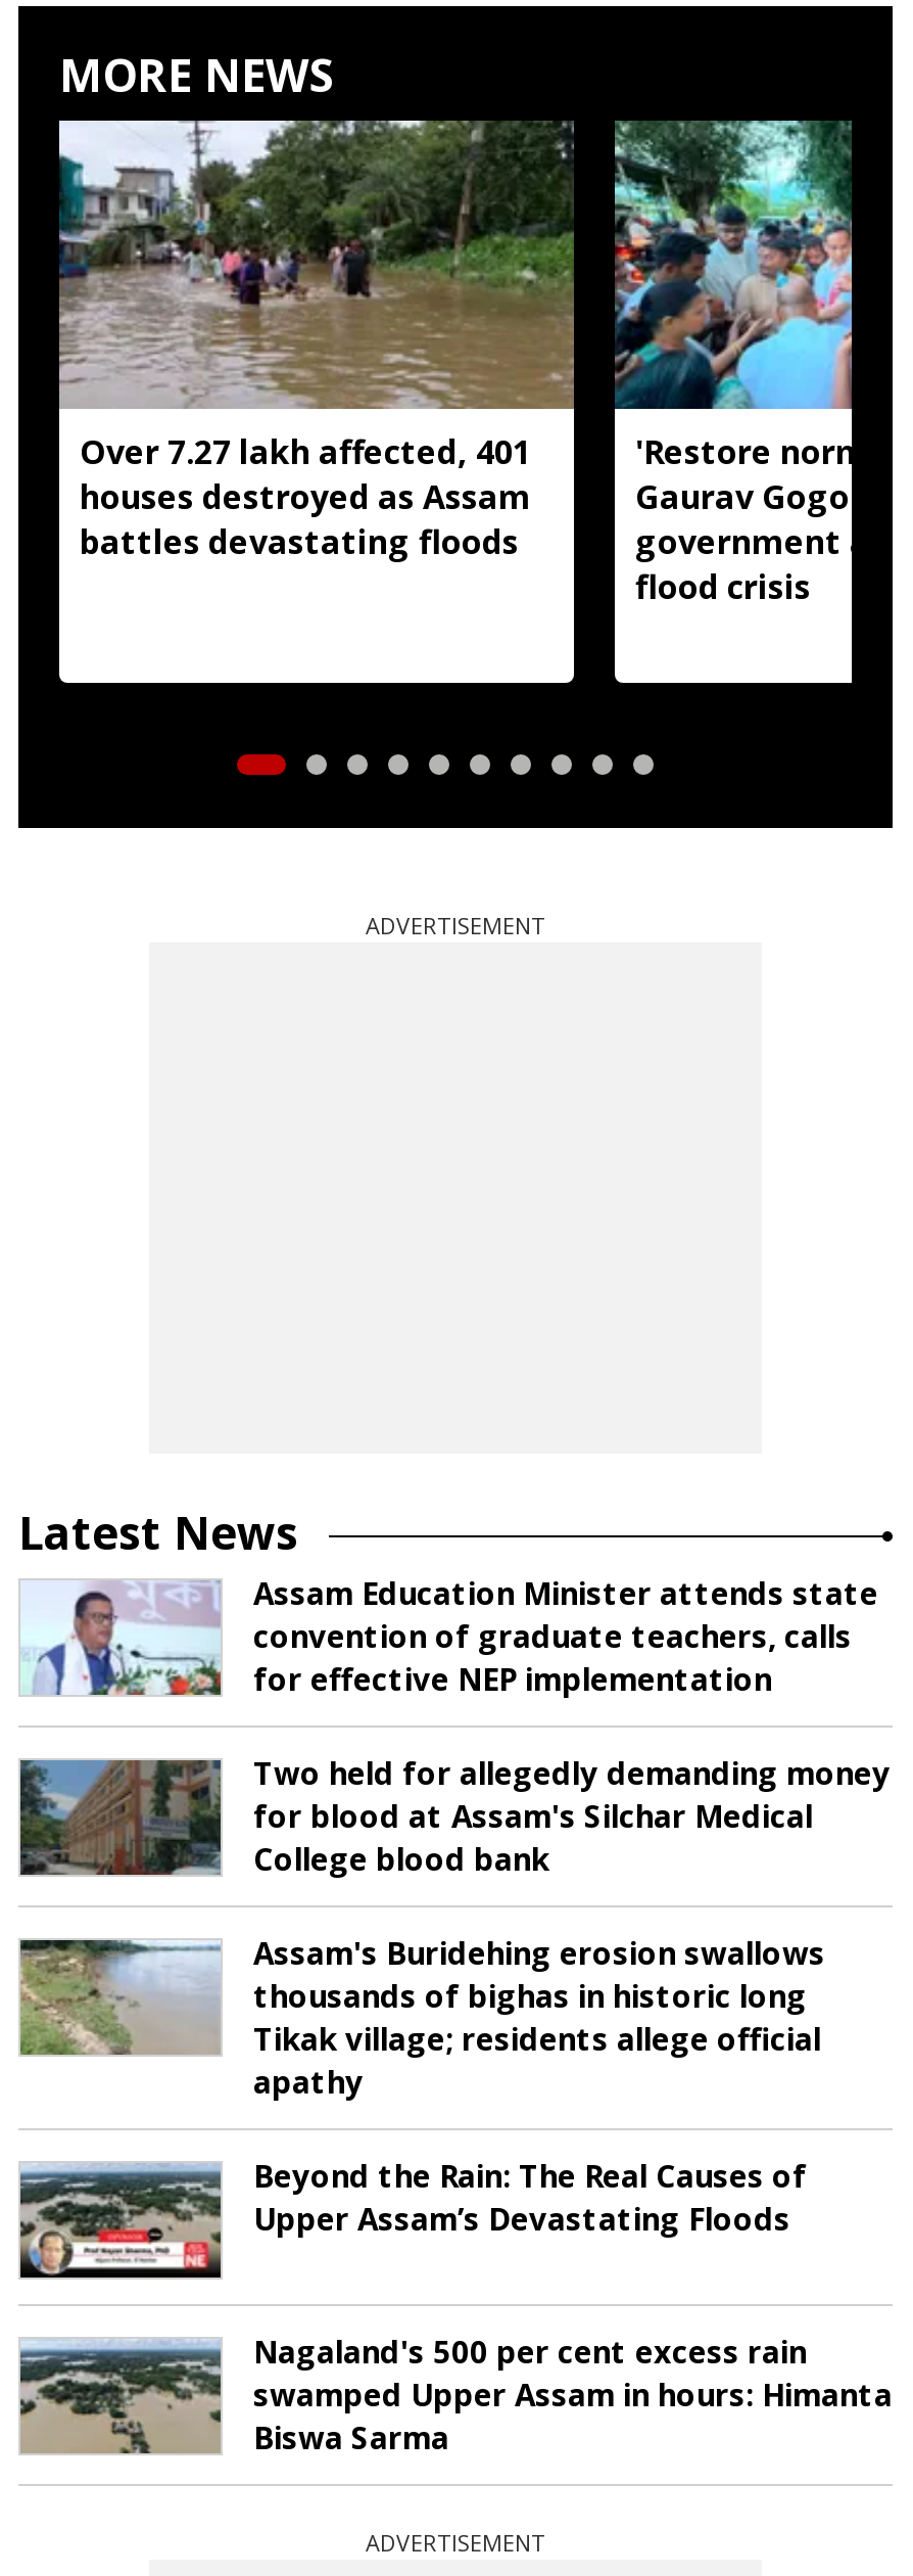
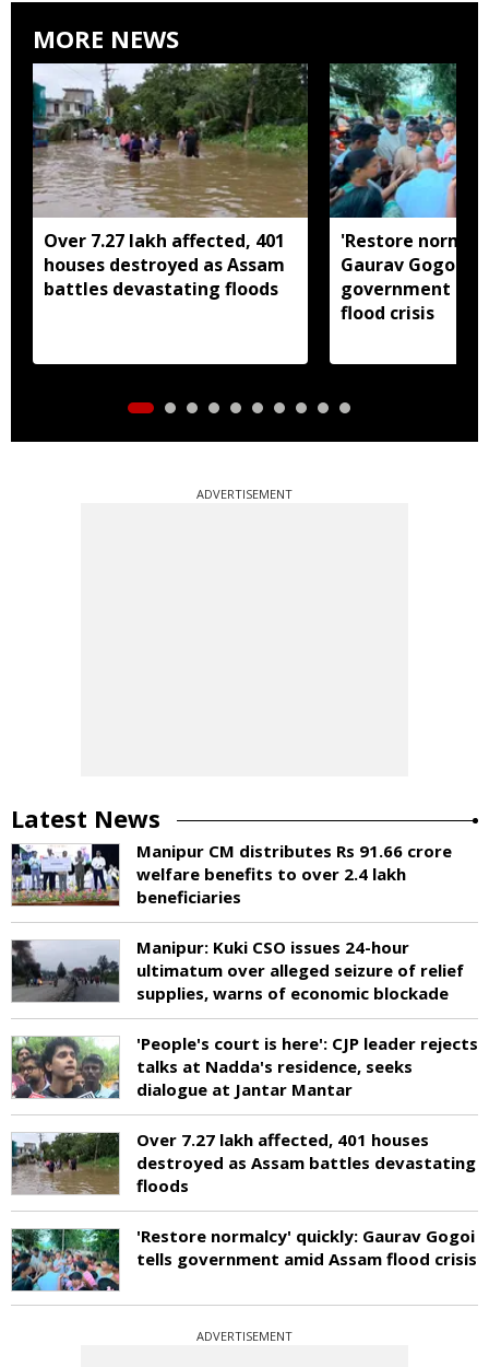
[20,1572,878,1699] [image] | Assam Education Minister attends state | convention of graduate teachers, calls | for effective NEP implementation -> [11,840,452,907] [image] | Manipur CM distributes Rs 91.66 crore | welfare benefits to over 2.4 lakh | beneficiaries
[20,1752,891,1878] [image] | Two held for allegedly demanding money | for blood at Assam's Silchar Medical | College blood bank -> [12,936,464,1004] [image] | Manipur: Kuki CSO issues 24-hour | ultimatum over alleged seizure of relief | supplies, warns of economic blockade
[20,1932,825,2101] [image] | Assam's Buridehing erosion swallows | thousands of bighas in historic long | Tikak village; residents allege official | apathy -> [12,1032,478,1100] [image] | 'People's court is here': CJP leader rejects | talks at Nadda's residence, seeks | dialogue at Jantar Mantar
[20,2154,807,2280] [image] | Beyond the Rain: The Real Causes of | Upper Assam’s Devastating Floods -> [12,1128,476,1196] [image] | Over 7.27 lakh affected, 401 houses | destroyed as Assam battles devastating | floods
[18,2330,893,2457] [image] | Nagaland's 500 per cent excess rain | swamped Upper Assam in hours: Himanta | Biswa Sarma -> [11,1225,477,1292] [image] | 'Restore normalcy' quickly: Gaurav Gogoi | tells government amid Assam flood crisis

